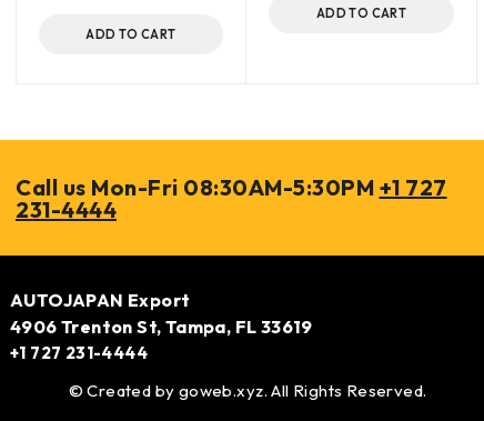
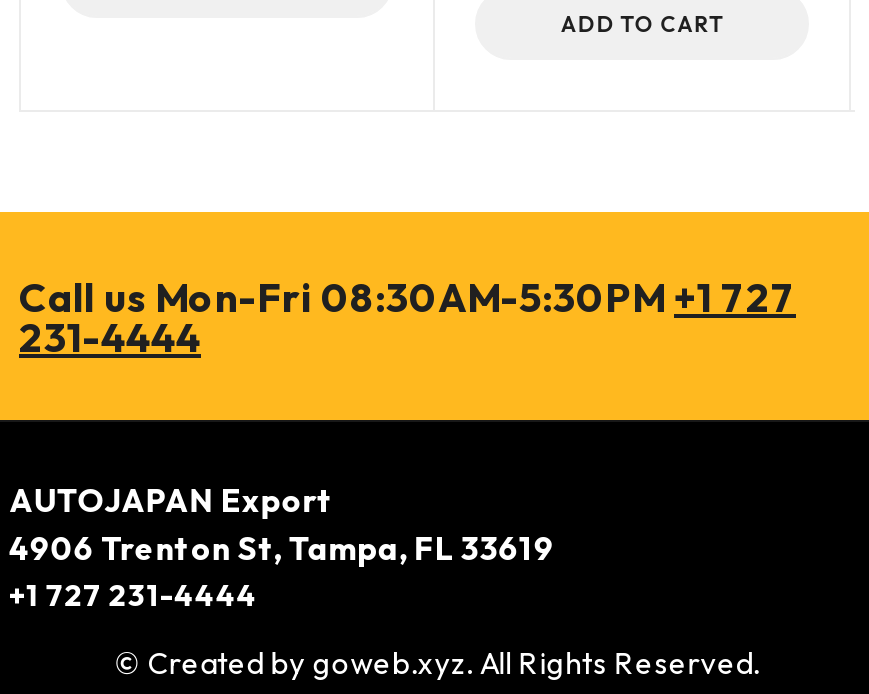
[86,27,176,42] ADD TO CART -> none

